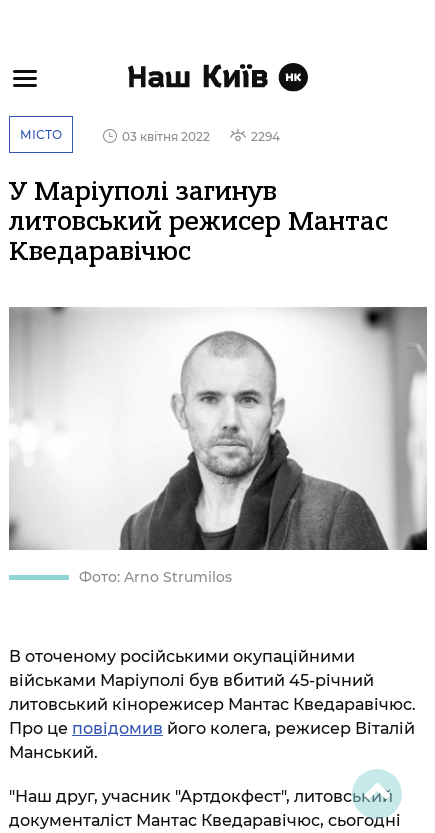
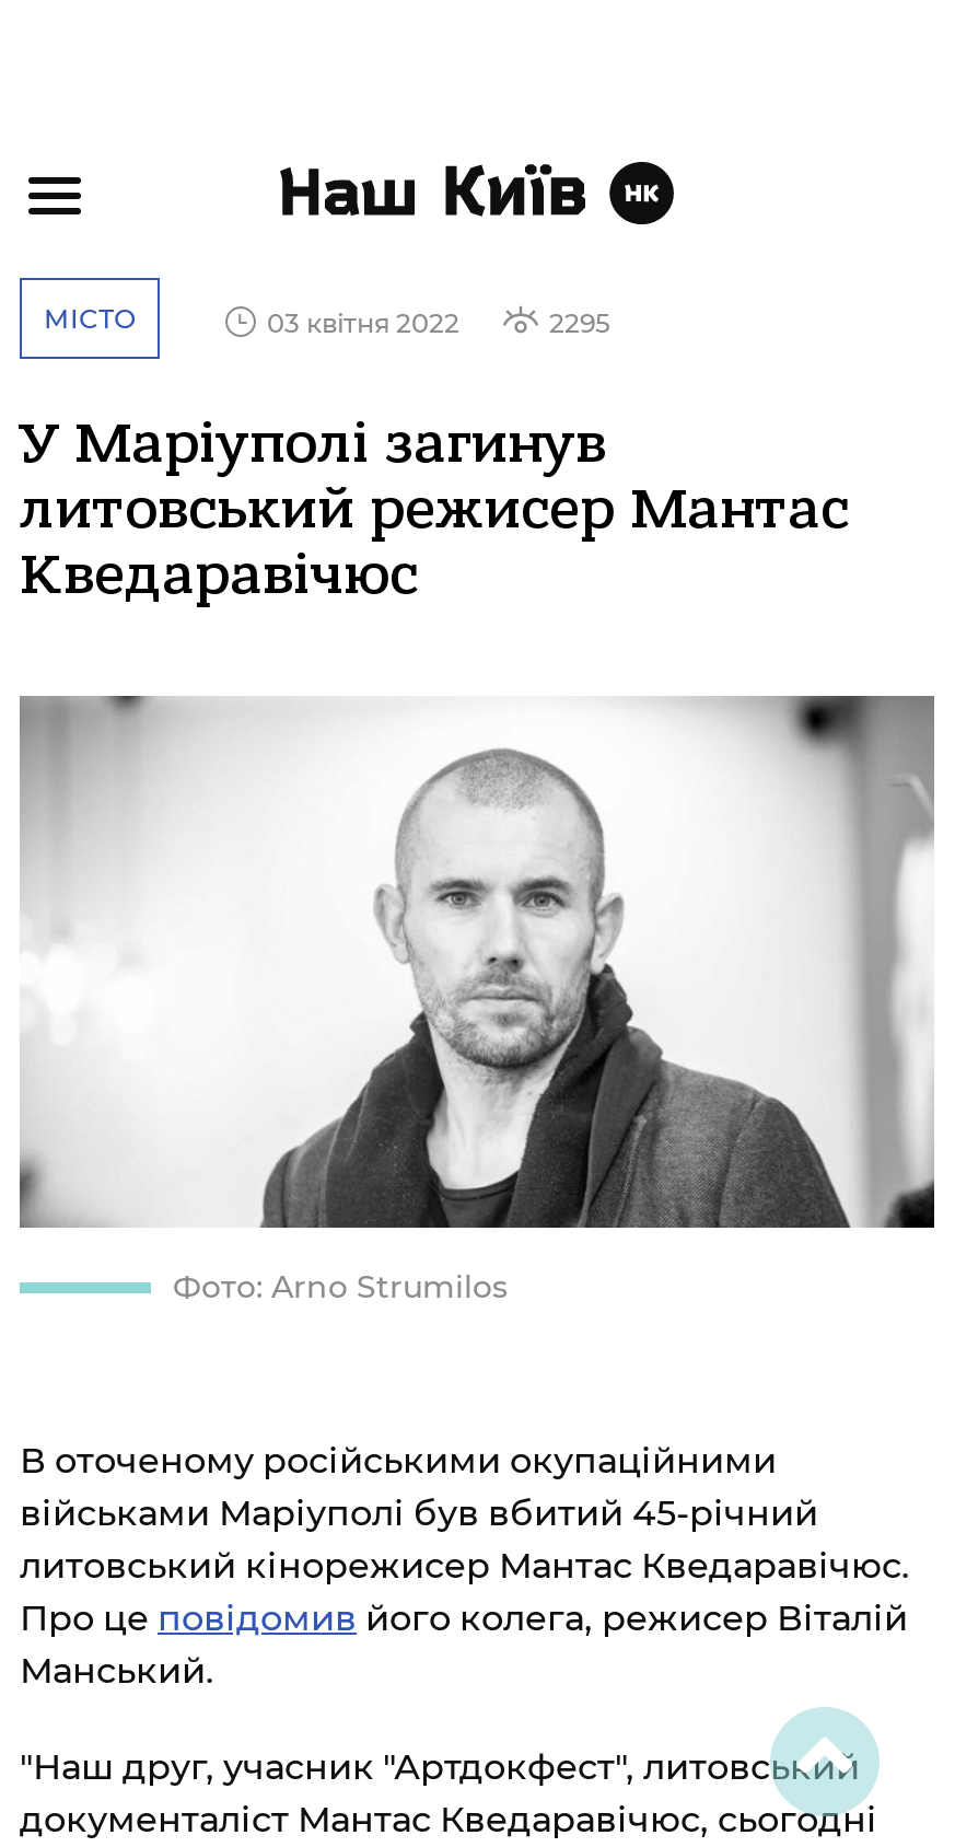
[251,129,280,144] 2294 -> [549,307,610,340] 2295

